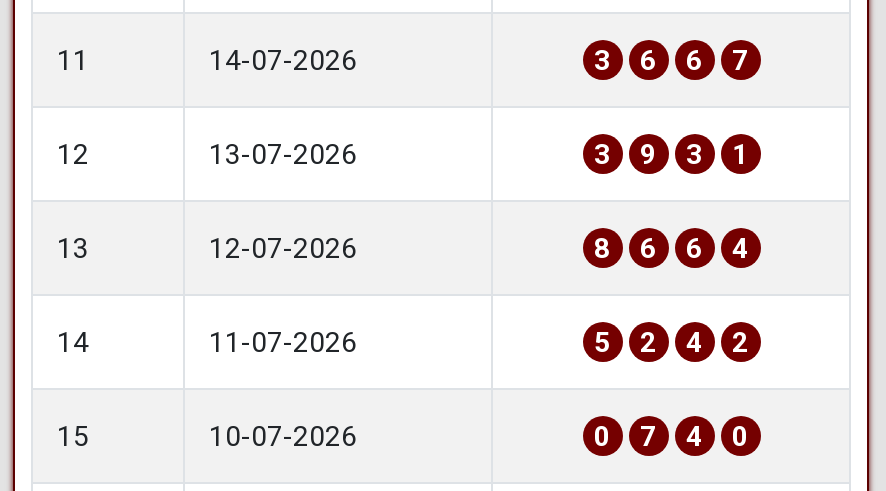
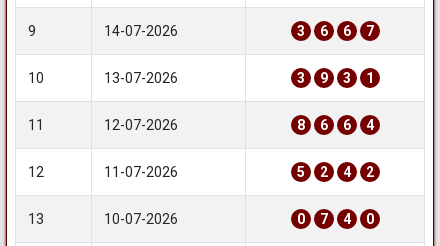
[57,43,89,75] 11 -> [28,23,36,39] 9
[57,137,89,169] 12 -> [28,70,44,86] 10
[57,231,89,263] 13 -> [28,117,44,133] 11
[57,325,89,357] 14 -> [28,164,44,180] 12
[57,419,89,451] 15 -> [28,211,44,227] 13

